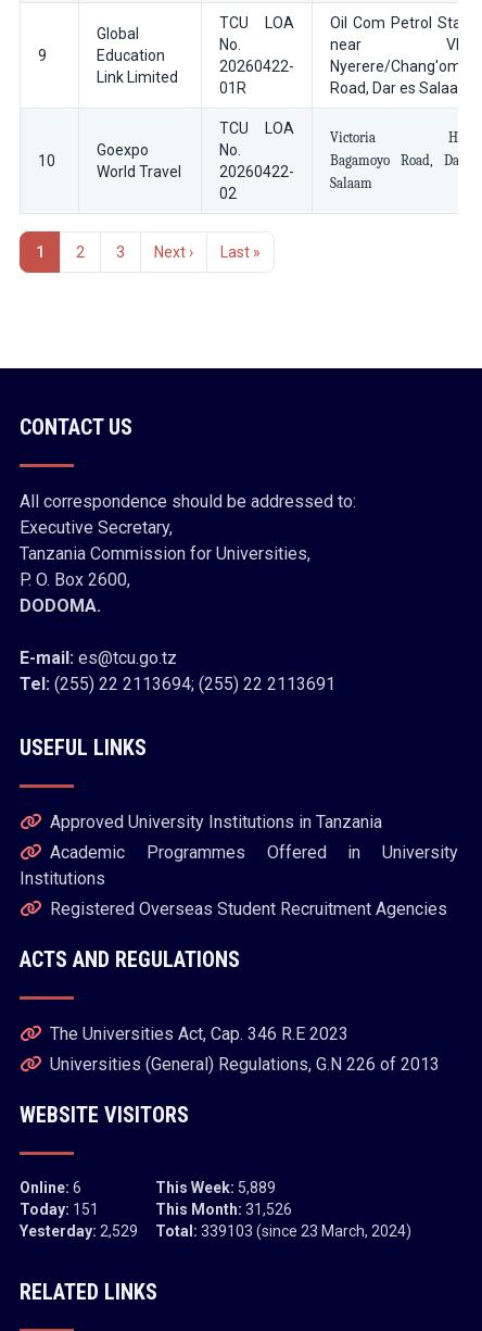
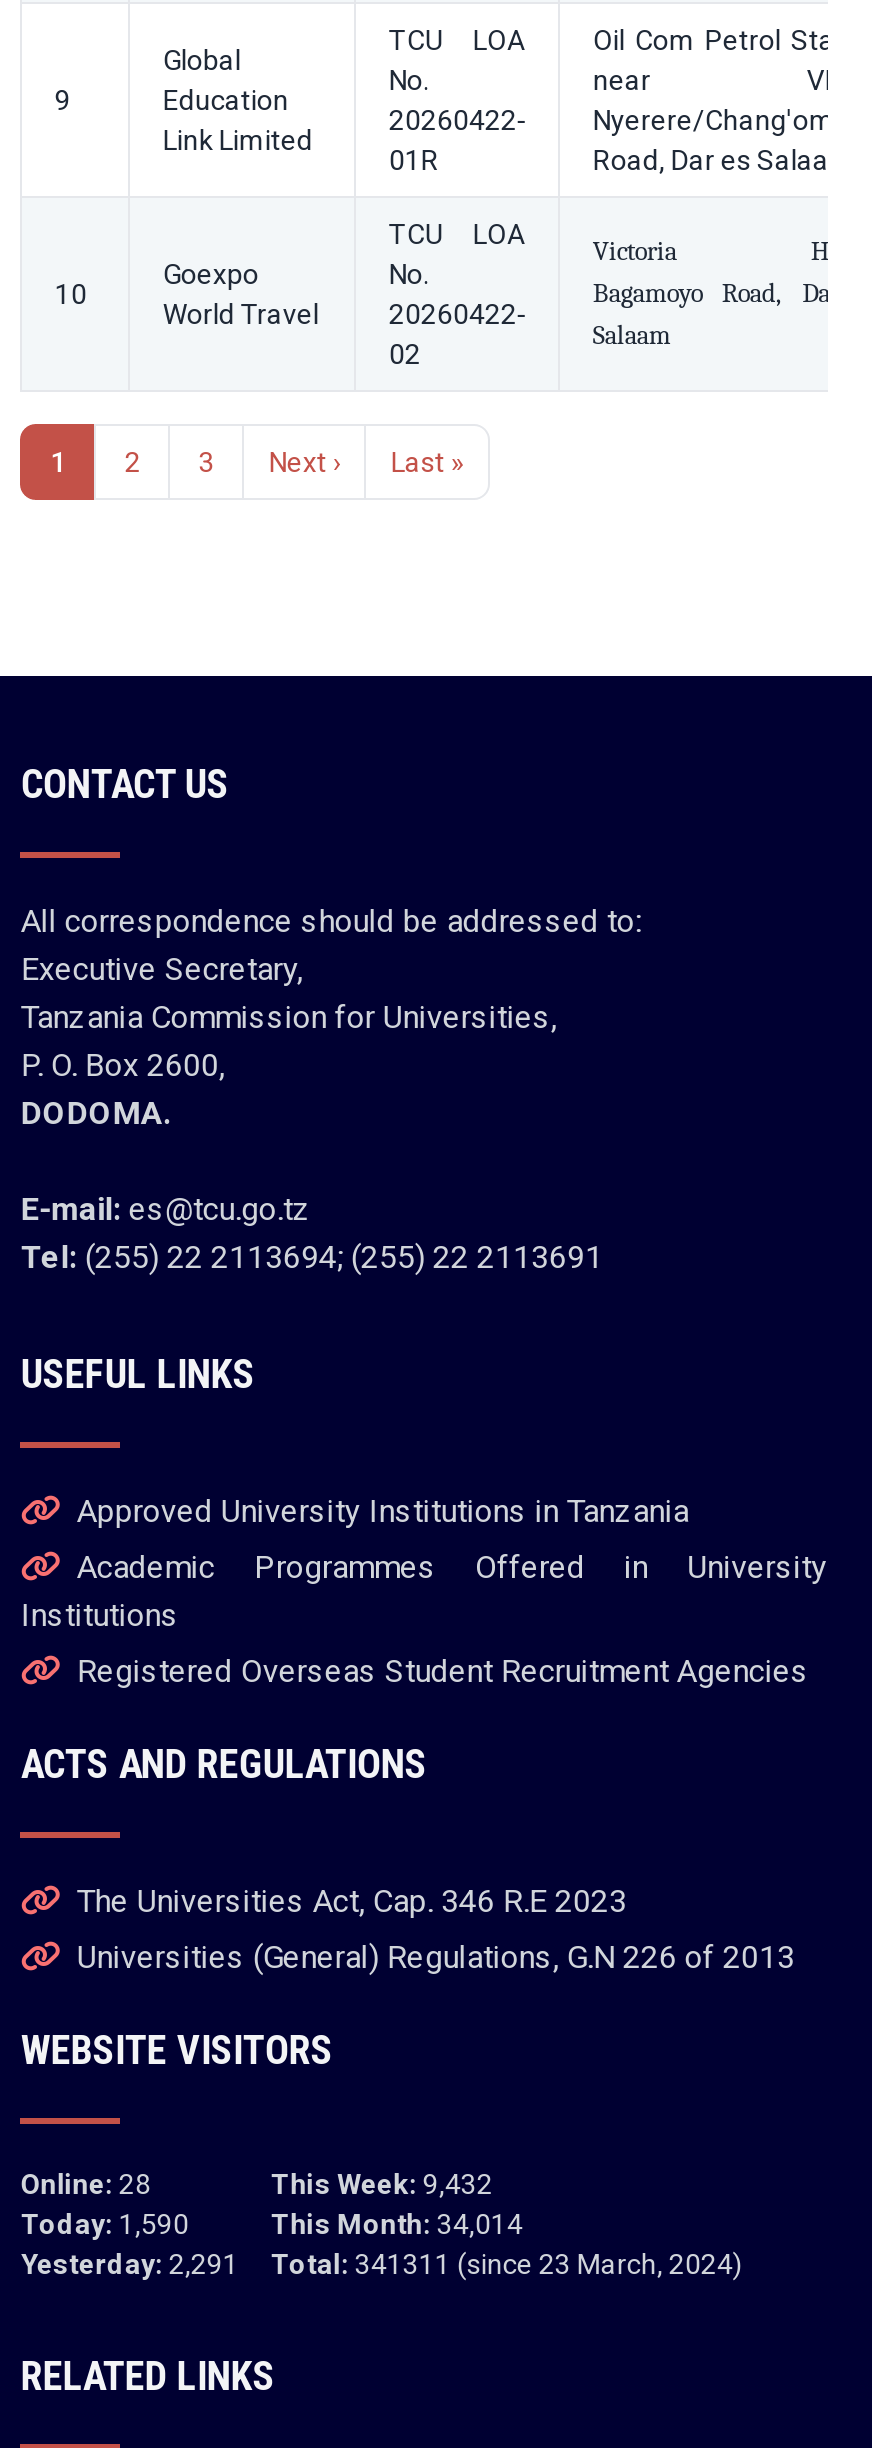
[20,1179,82,1196] Online: 6 -> [21,2168,151,2200] Online: 28
[156,1179,276,1196] This Week: 5,889 -> [271,2168,493,2200] This Week: 9,432
[20,1201,99,1218] Today: 151 -> [21,2208,189,2240] Today: 1,590
[156,1201,292,1218] This Month: 31,526 -> [271,2208,523,2240] This Month: 34,014
[20,1222,138,1240] Yesterday: 2,529 -> [21,2248,239,2280] Yesterday: 2,291
[156,1222,412,1240] Total: 339103 (since 23 March, 2024) -> [271,2248,743,2280] Total: 341311 (since 23 March, 2024)

